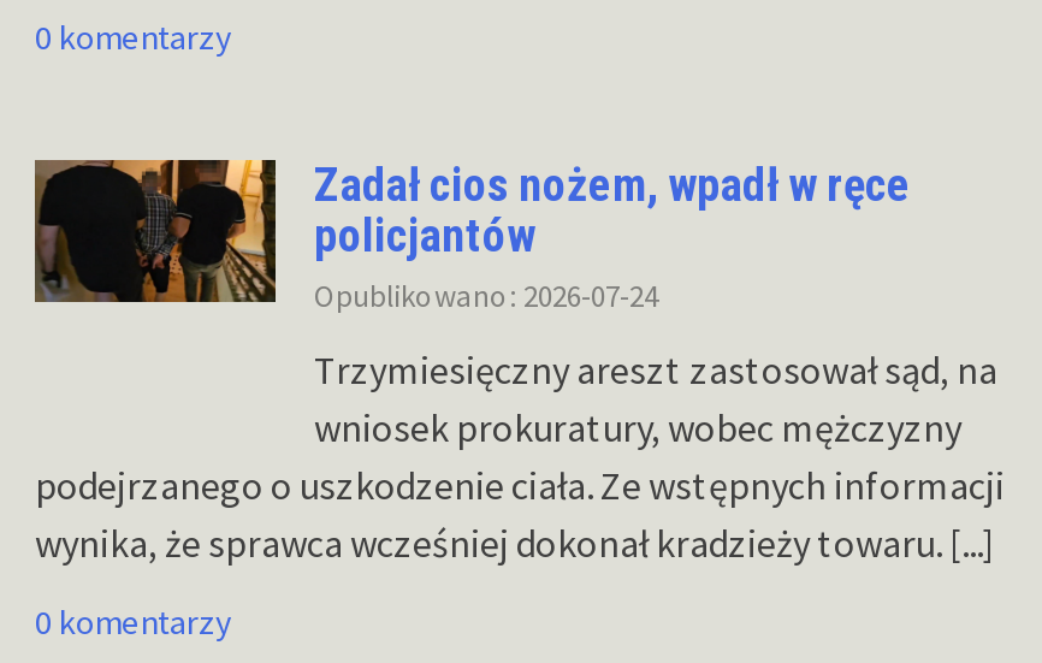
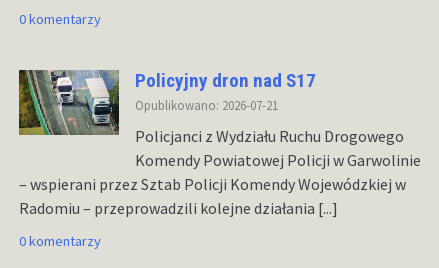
[35,158,1005,567] [image] | Trzymiesięczny areszt zastosował sąd, na | wniosek prokuratury, wobec mężczyzny | podejrzanego o uszkodzenie ciała. Ze wstępnych informacji | wynika, że sprawca wcześniej dokonał kradzieży towaru. [...] -> [18,69,421,218] [image] | Policjanci z Wydziału Ruchu Drogowego | Komendy Powiatowej Policji w Garwolinie | – wspierani przez Sztab Policji Komendy Wojewódzkiej w | Radomiu – przeprowadzili kolejne działania [...]
[314,156,911,315] Zadał cios nożem, wpadł w ręce | policjantów | Opublikowano: 2026-07-24 -> [135,68,316,113] Policyjny dron nad S17 | Opublikowano: 2026-07-21

